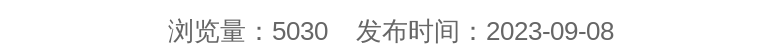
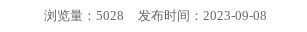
[168,15,614,45] 浏览量：5030 发布时间：2023-09-08 -> [43,8,266,23] 浏览量：5028 发布时间：2023-09-08

